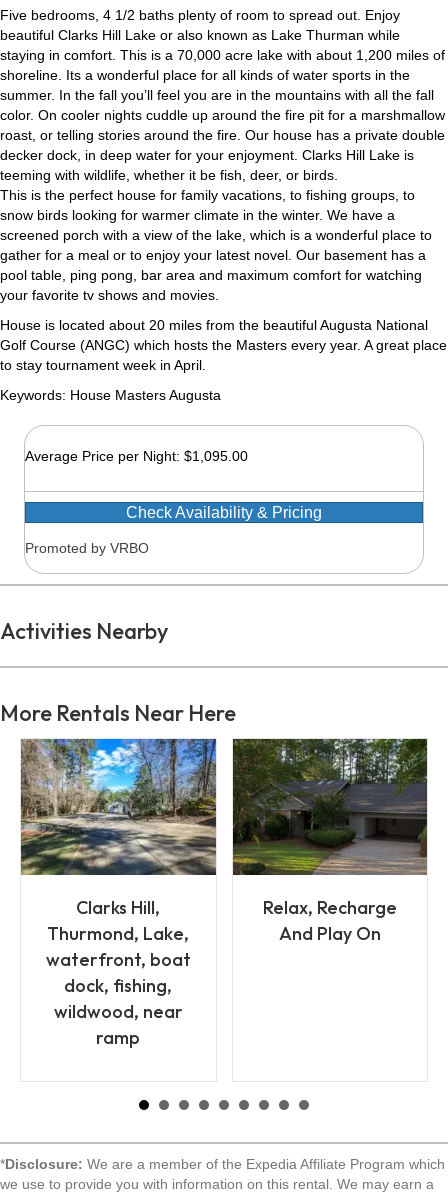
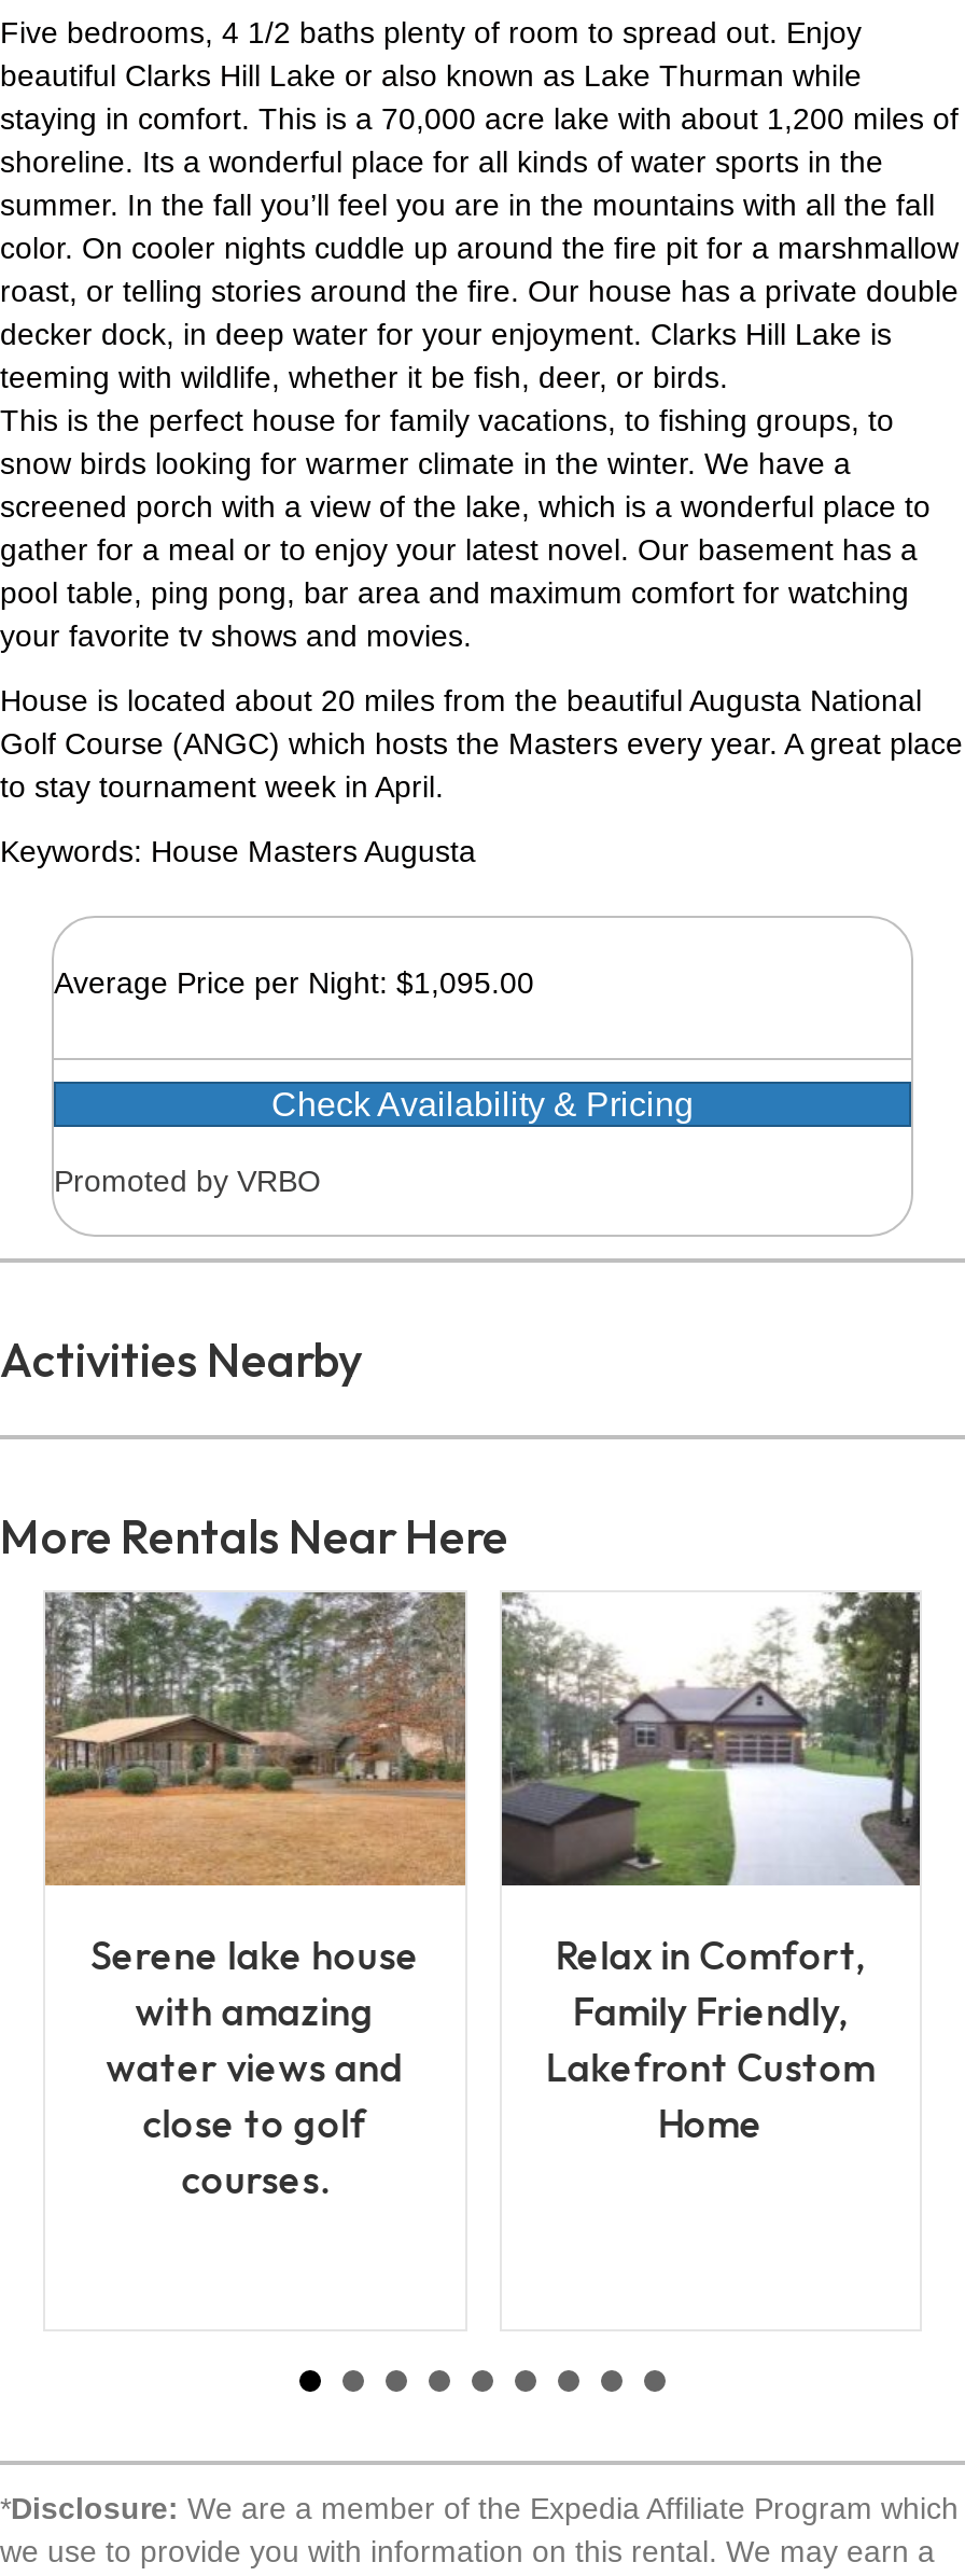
[20,738,217,1049] [image] | Clarks Hill, | Thurmond, Lake, | waterfront, boat | dock, fishing, | wildwood, near | ramp -> [43,1590,467,2205] [image] | Serene lake house | with amazing | water views and | close to golf | courses.
[232,738,427,945] [image] | Relax, Recharge | And Play On -> [500,1590,922,2149] [image] | Relax in Comfort, | Family Friendly, | Lakefront Custom | Home

